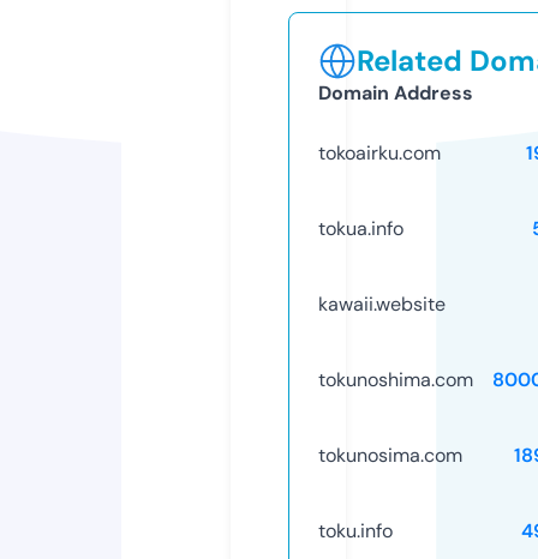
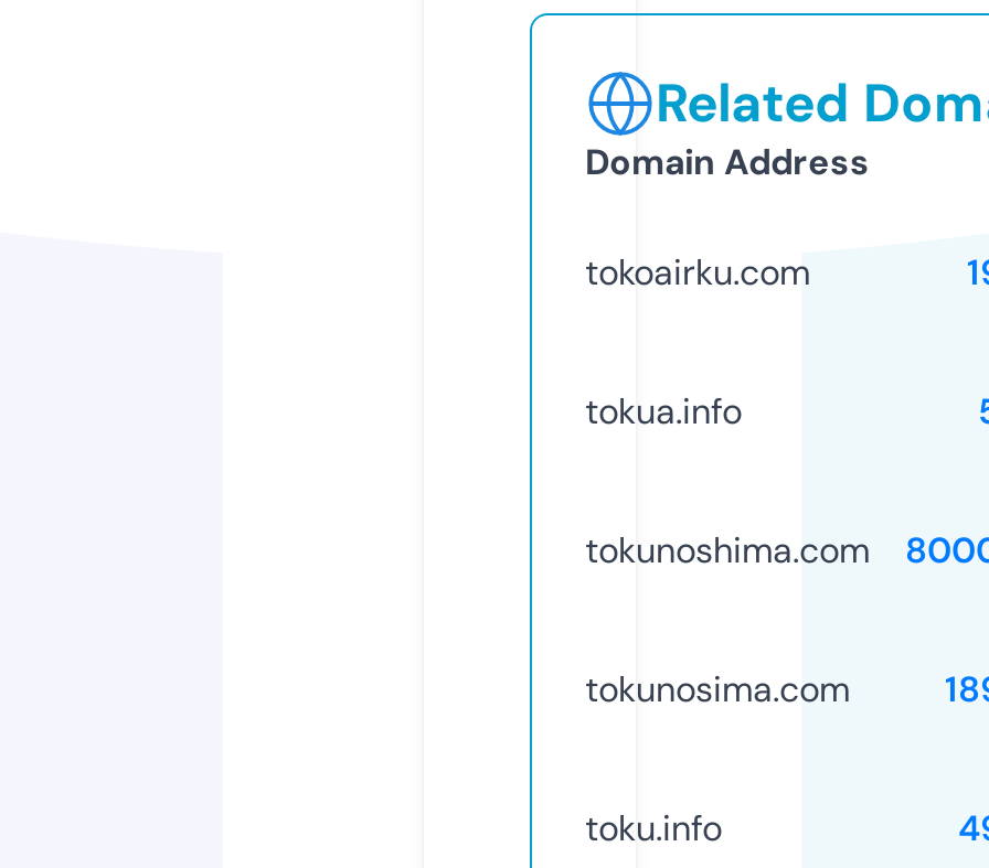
[318,291,446,316] kawaii.website -> none

